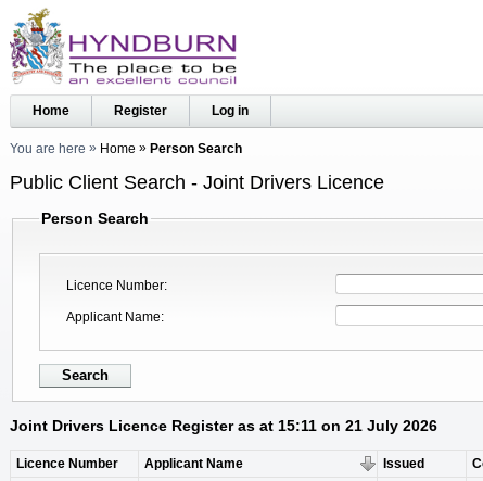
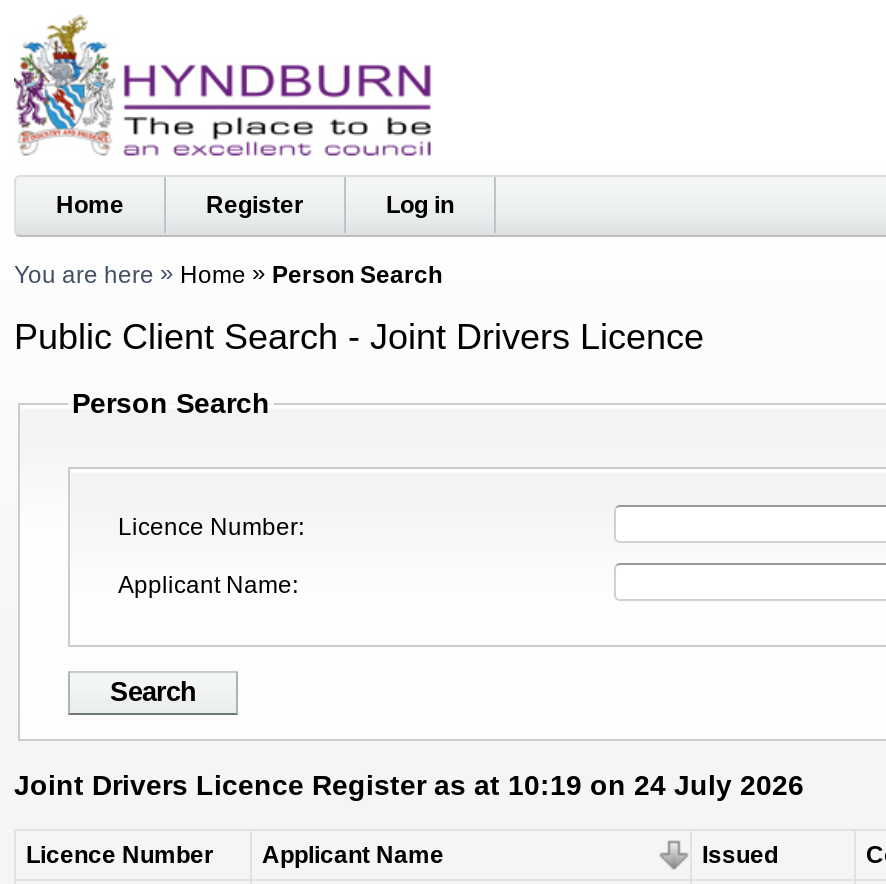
[10,417,437,434] Joint Drivers Licence Register as at 15:11 on 21 July 2026 -> [14,769,804,801] Joint Drivers Licence Register as at 10:19 on 24 July 2026

